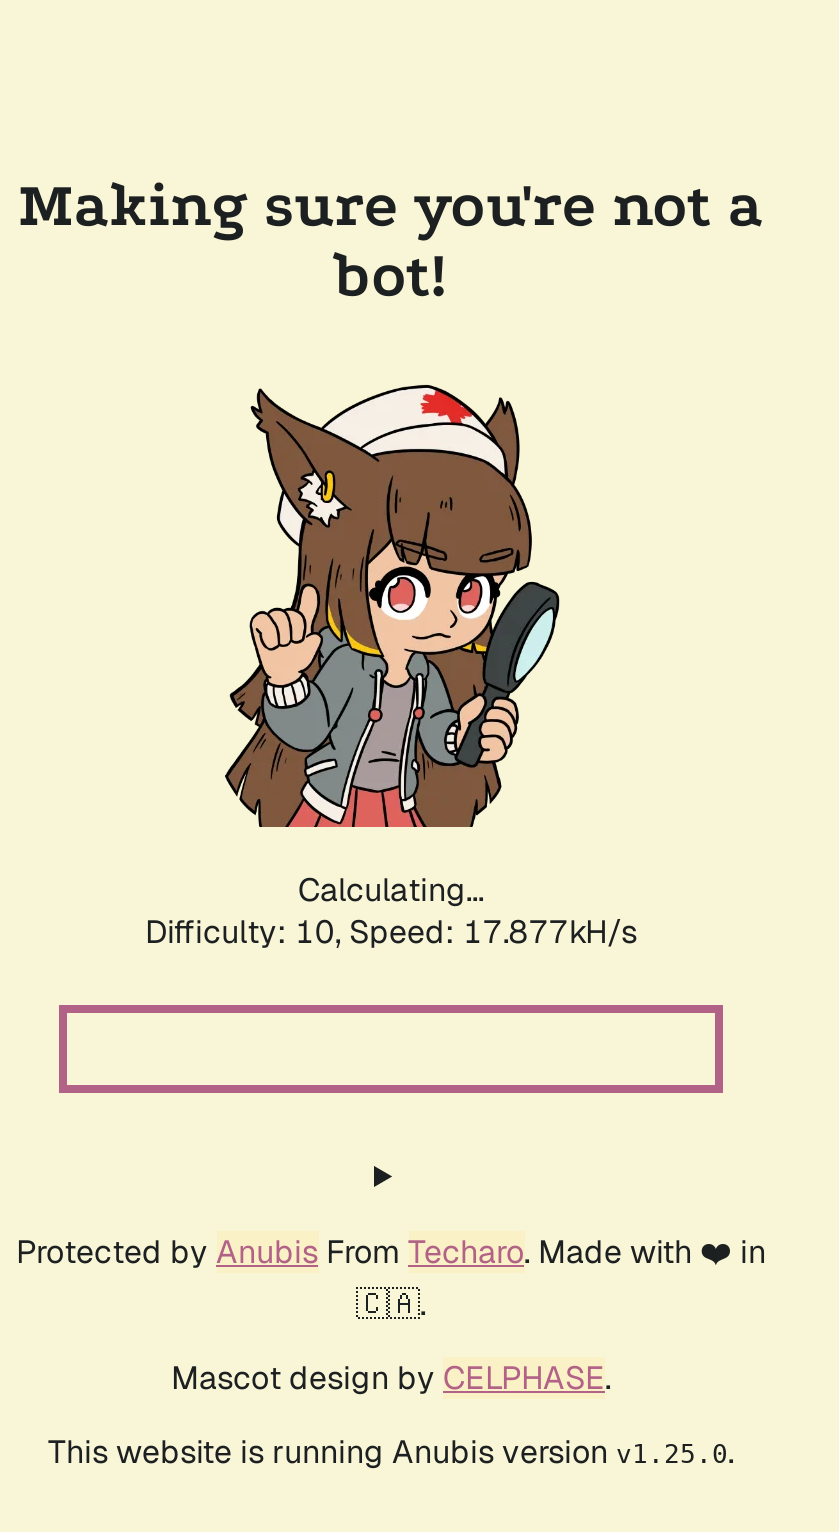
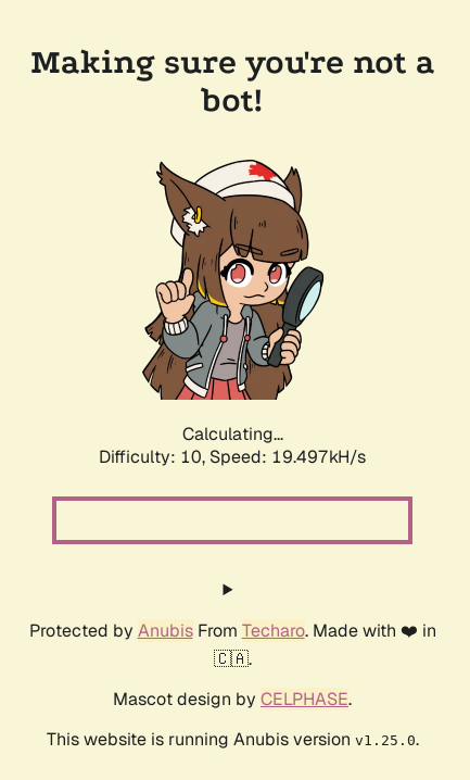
[145,911,637,953] Difficulty: 10, Speed: 17.877kH/s -> [99,445,366,468] Difficulty: 10, Speed: 19.497kH/s

